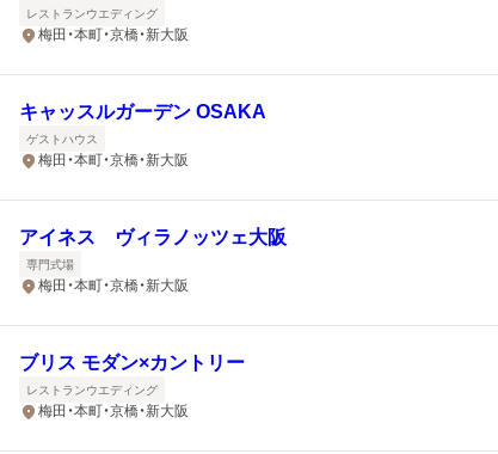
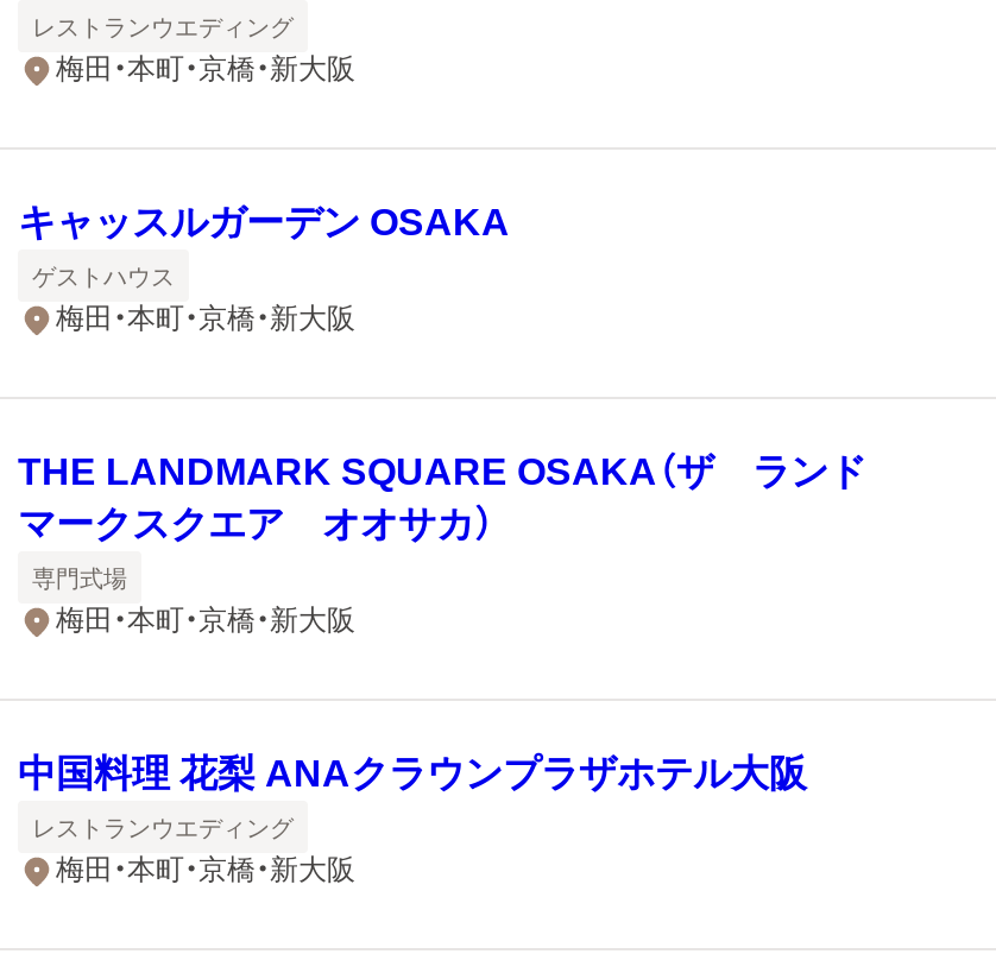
[19,227,287,247] アイネス ヴィラノッツェ大阪 -> [18,451,866,544] THE LANDMARK SQUARE OSAKA（ザ ランド | マークスクエア オオサカ）
[19,352,245,373] ブリス モダン×カントリー -> [18,753,807,794] 中国料理 花梨 ANAクラウンプラザホテル大阪

